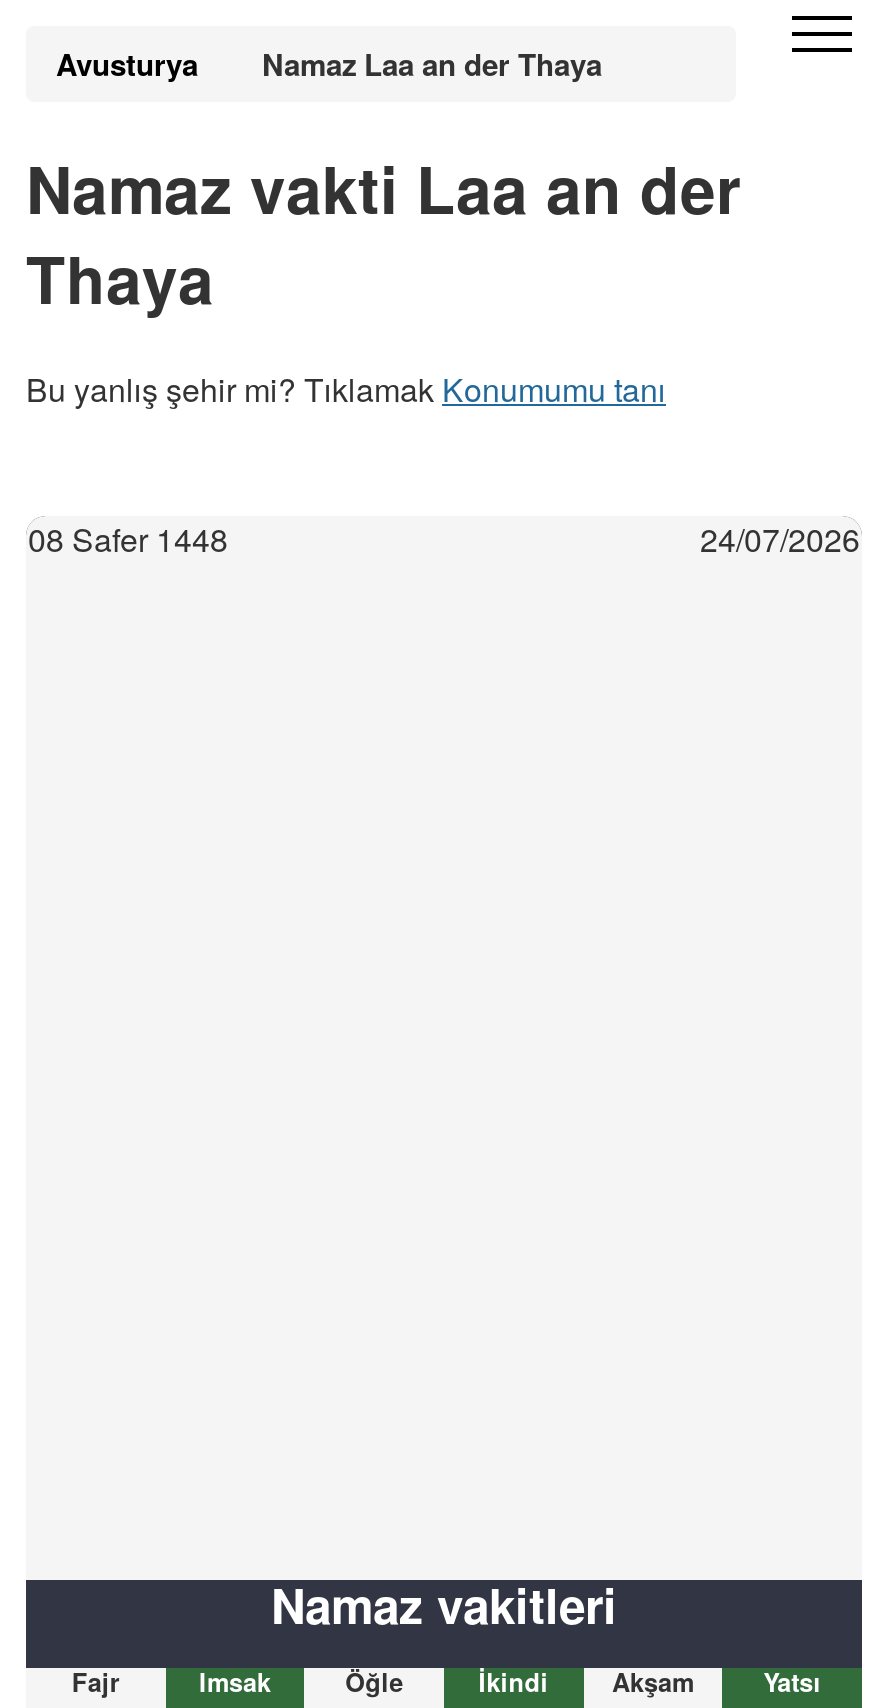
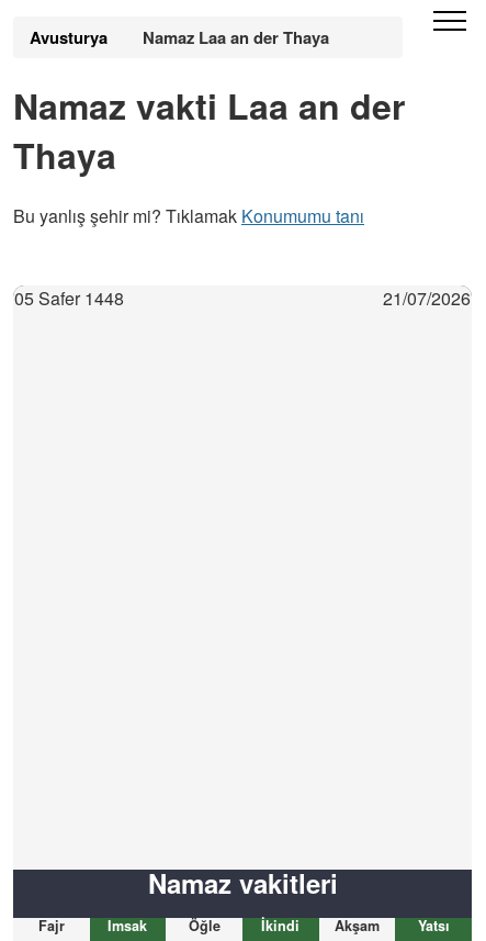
[28,516,228,562] 08 Safer 1448 -> [14,285,124,311] 05 Safer 1448
[700,516,860,562] 24/07/2026 -> [383,285,471,311] 21/07/2026

